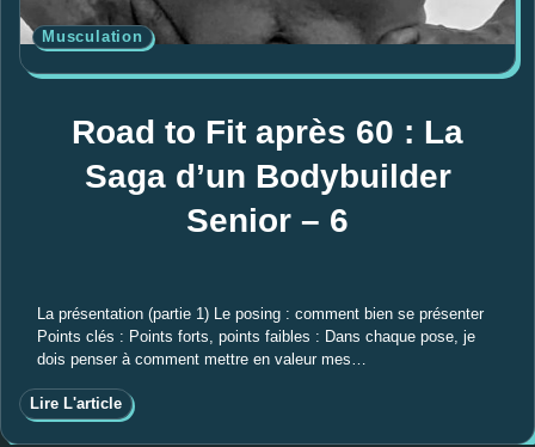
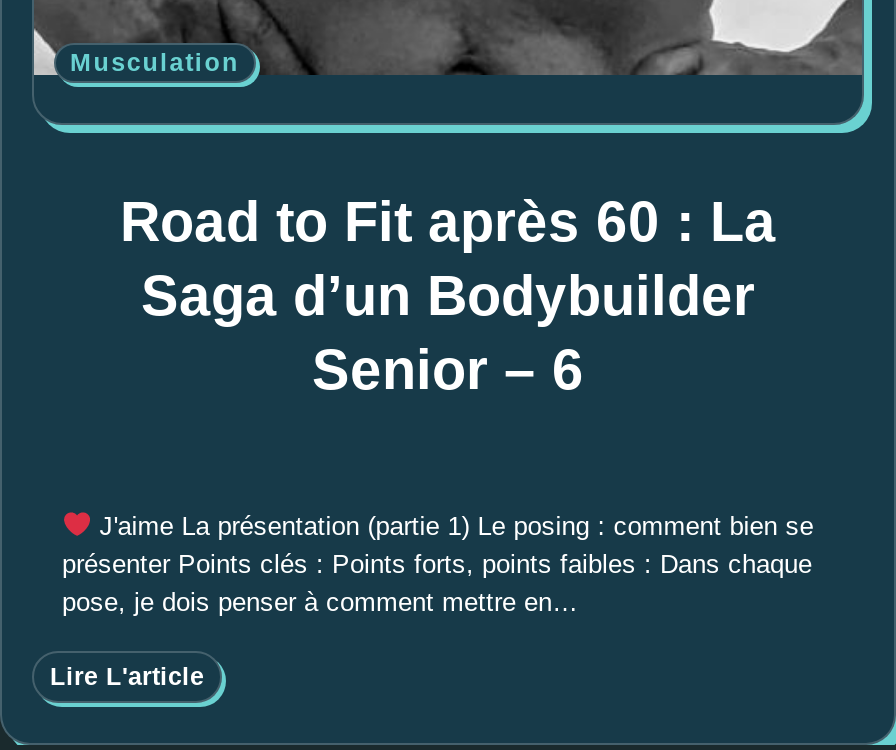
[37,305,484,369] La présentation (partie 1) Le posing : comment bien se présenter | Points clés : Points forts, points faibles : Dans chaque pose, je | dois penser à comment mettre en valeur mes… -> [62,511,813,617] J'aime La présentation (partie 1) Le posing : comment bien se | présenter Points clés : Points forts, points faibles : Dans chaque | pose, je dois penser à comment mettre en…

